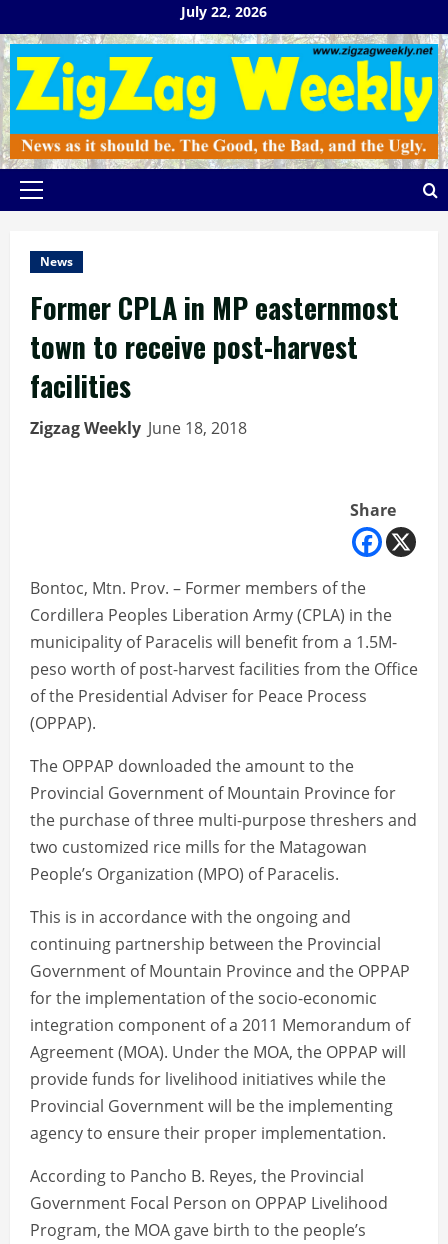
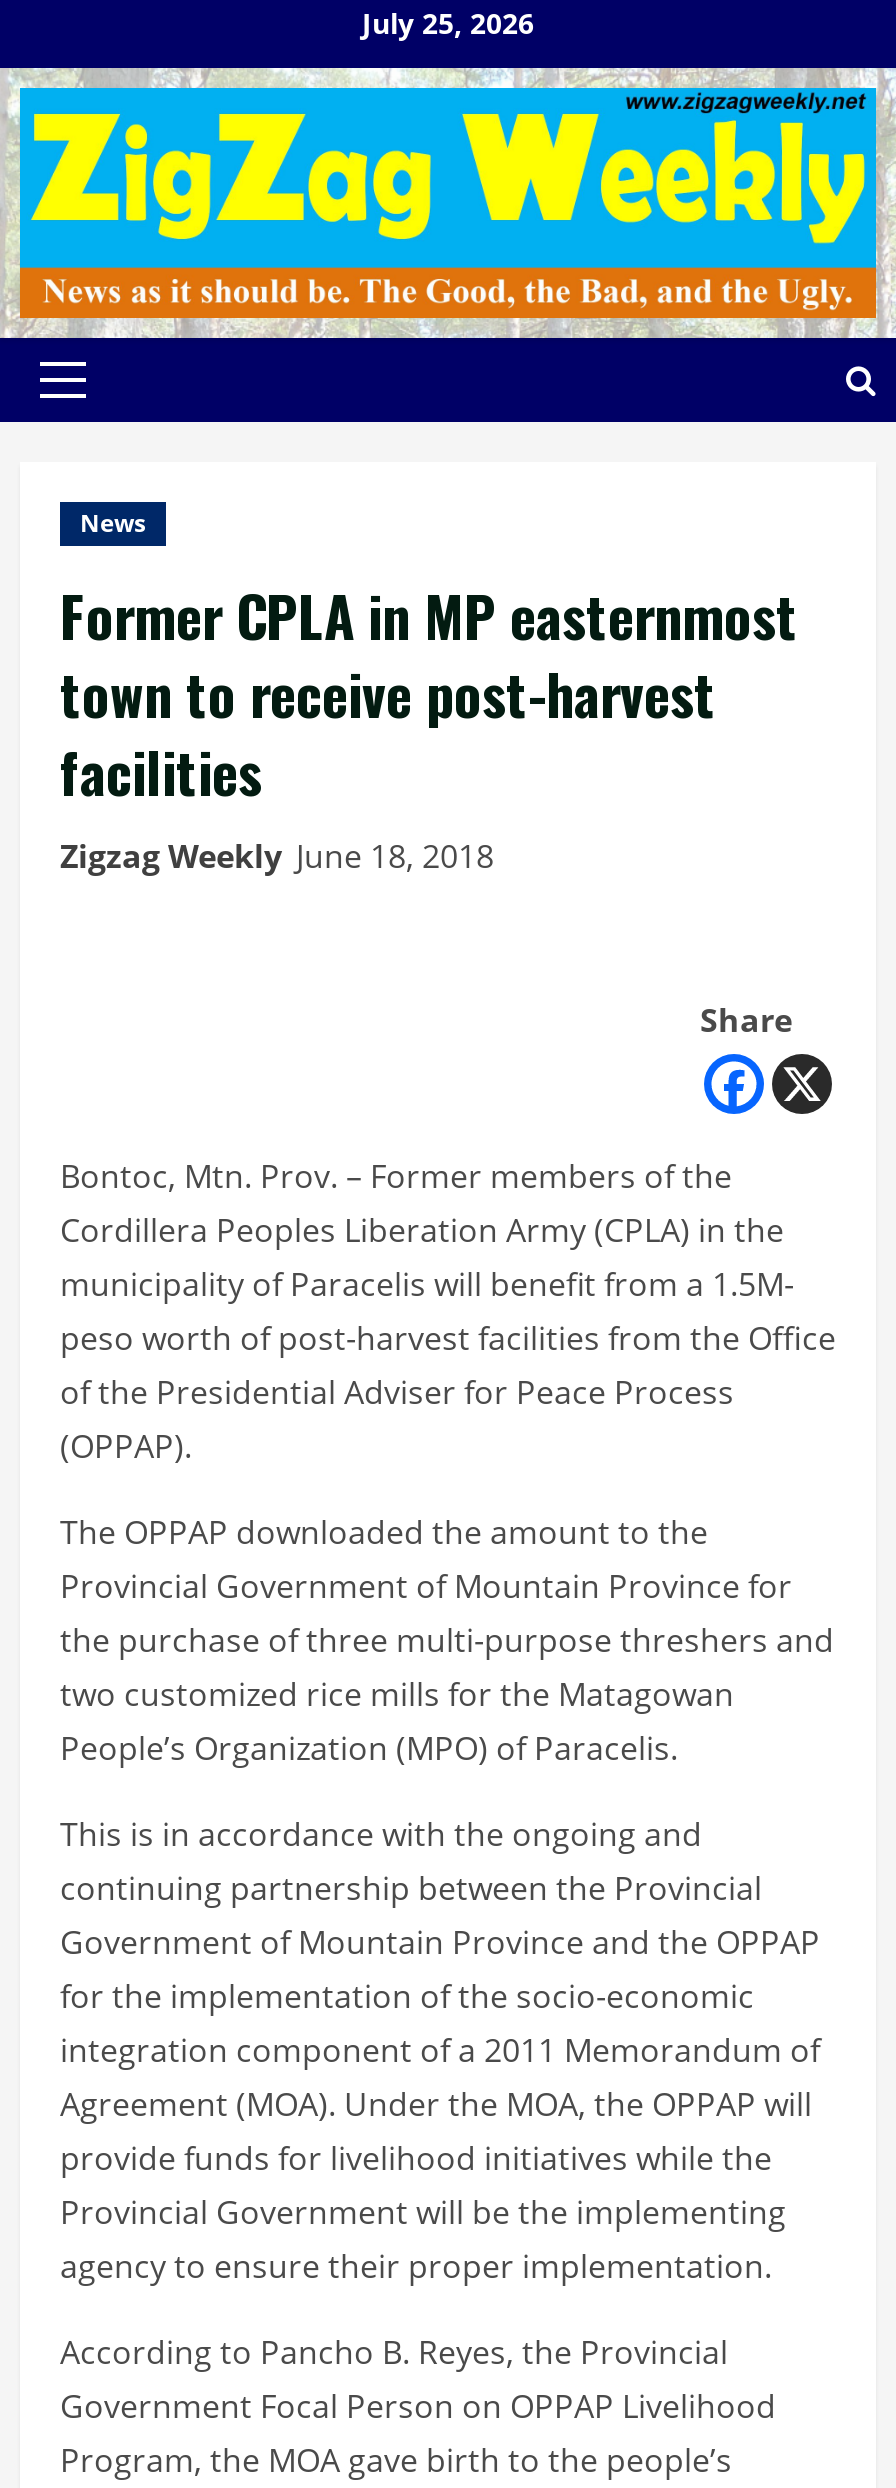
[181,2,267,21] July 22, 2026 -> [362,4,534,42] July 25, 2026

